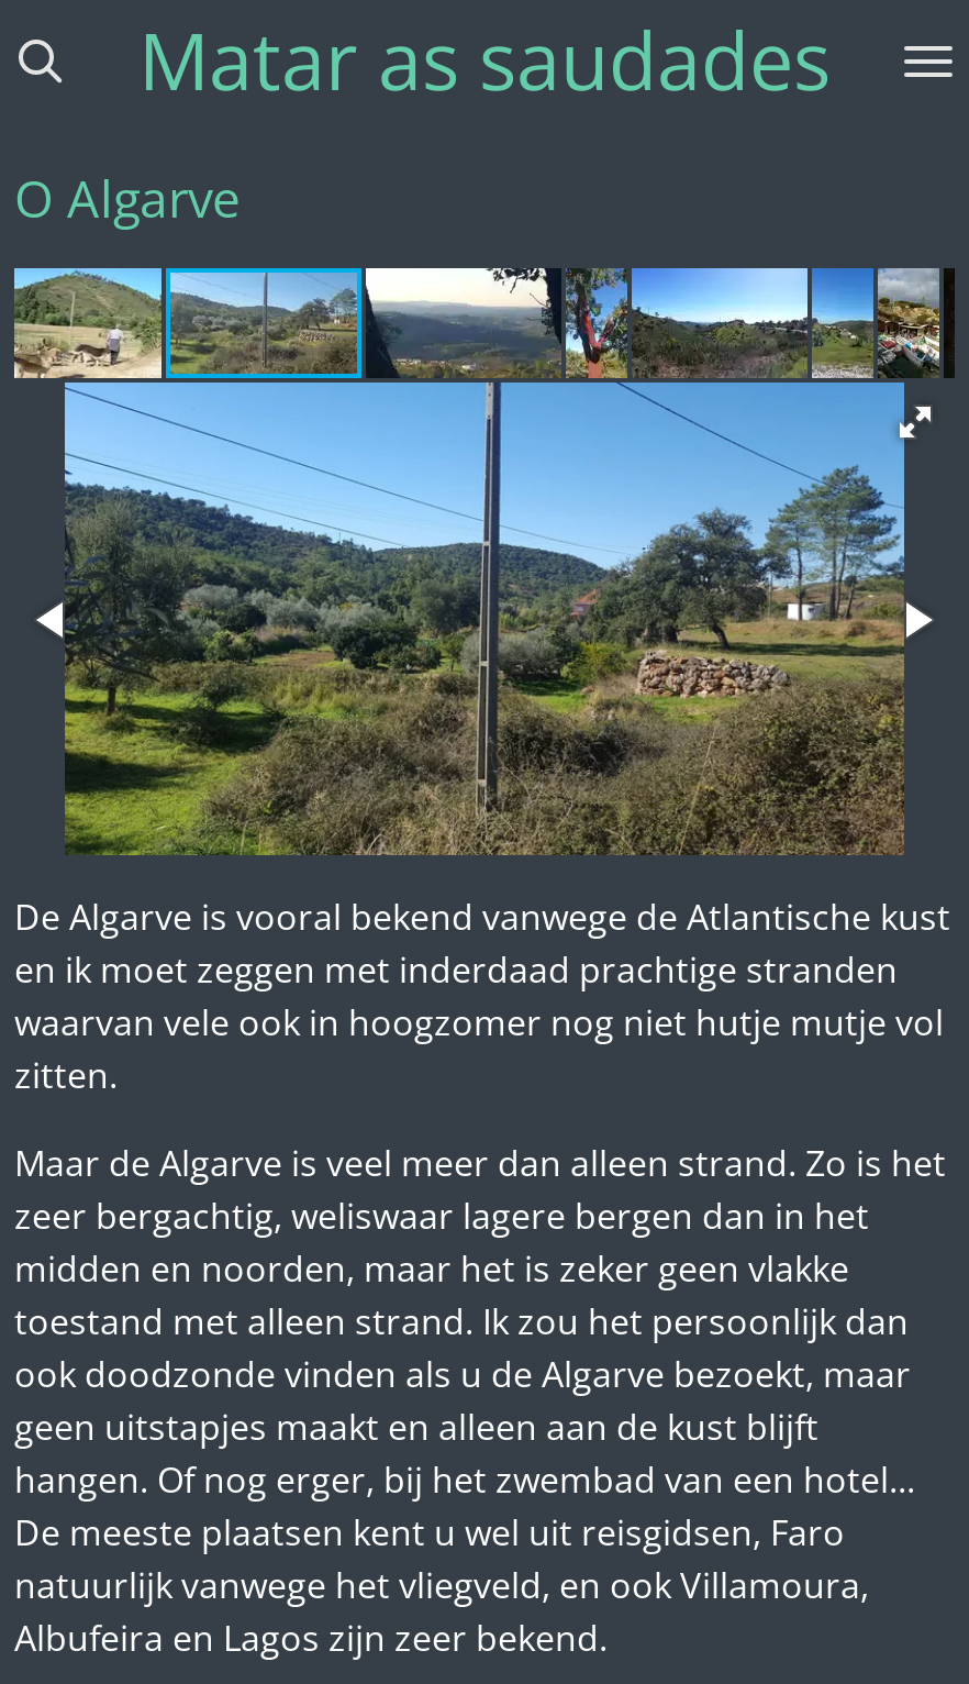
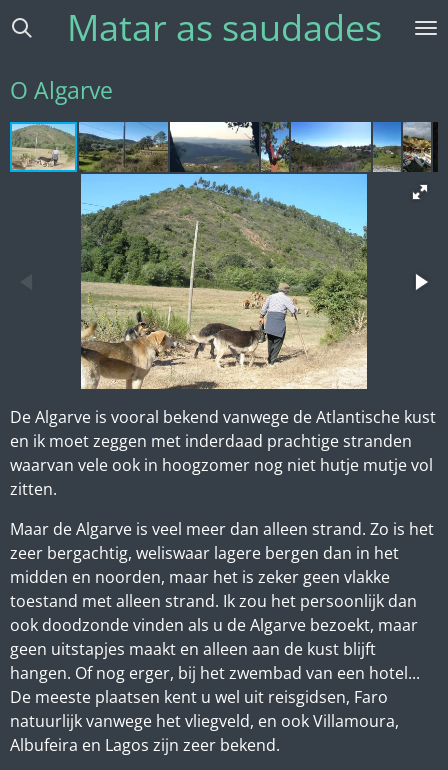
[12,266,906,857] [image] -> [9,121,415,390] [image]

